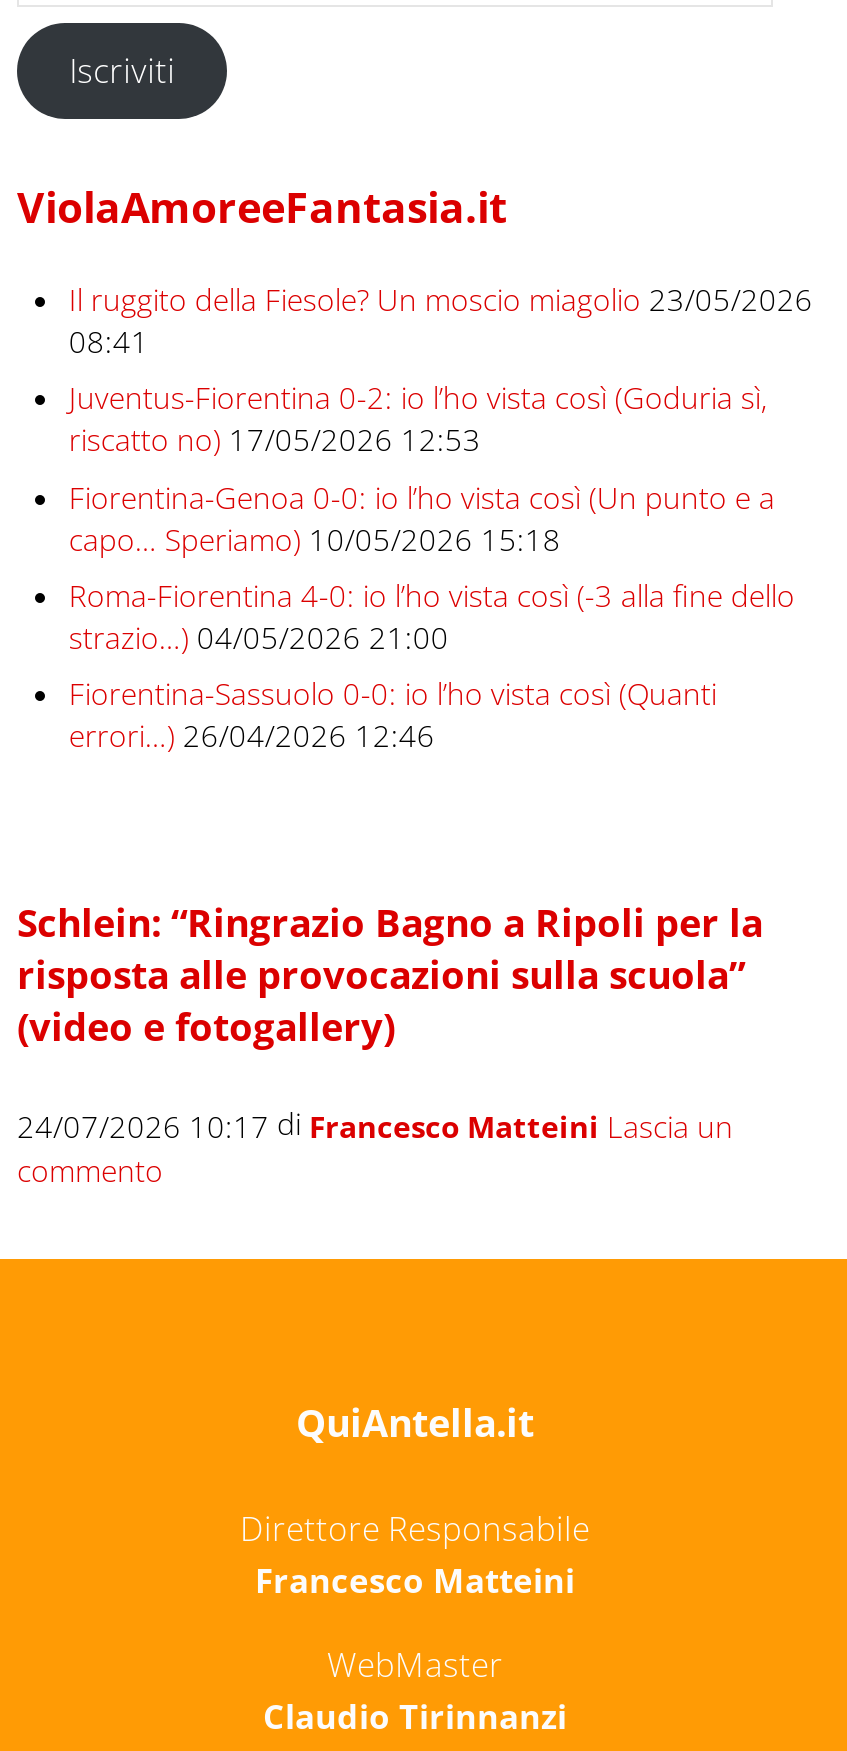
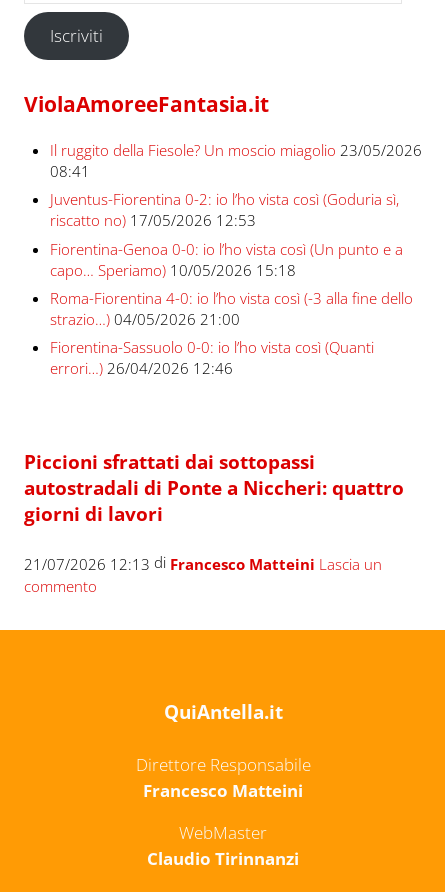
[17,897,763,1051] Schlein: “Ringrazio Bagno a Ripoli per la | risposta alle provocazioni sulla scuola” | (video e fotogallery) -> [24,449,404,526] Piccioni sfrattati dai sottopassi | autostradali di Ponte a Niccheri: quattro | giorni di lavori
[17,1103,733,1146] 24/07/2026 10:17 di Francesco Matteini Lascia un -> [24,552,382,573] 21/07/2026 12:13 di Francesco Matteini Lascia un

